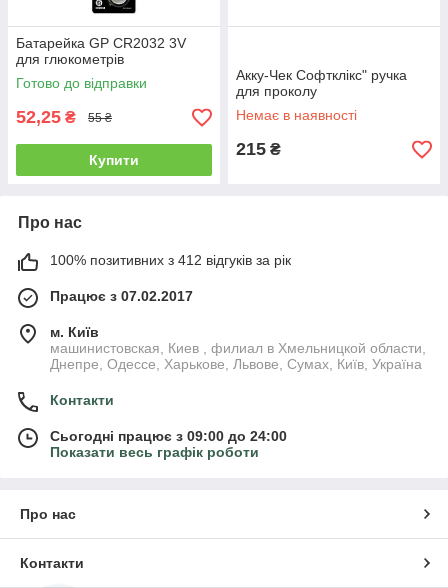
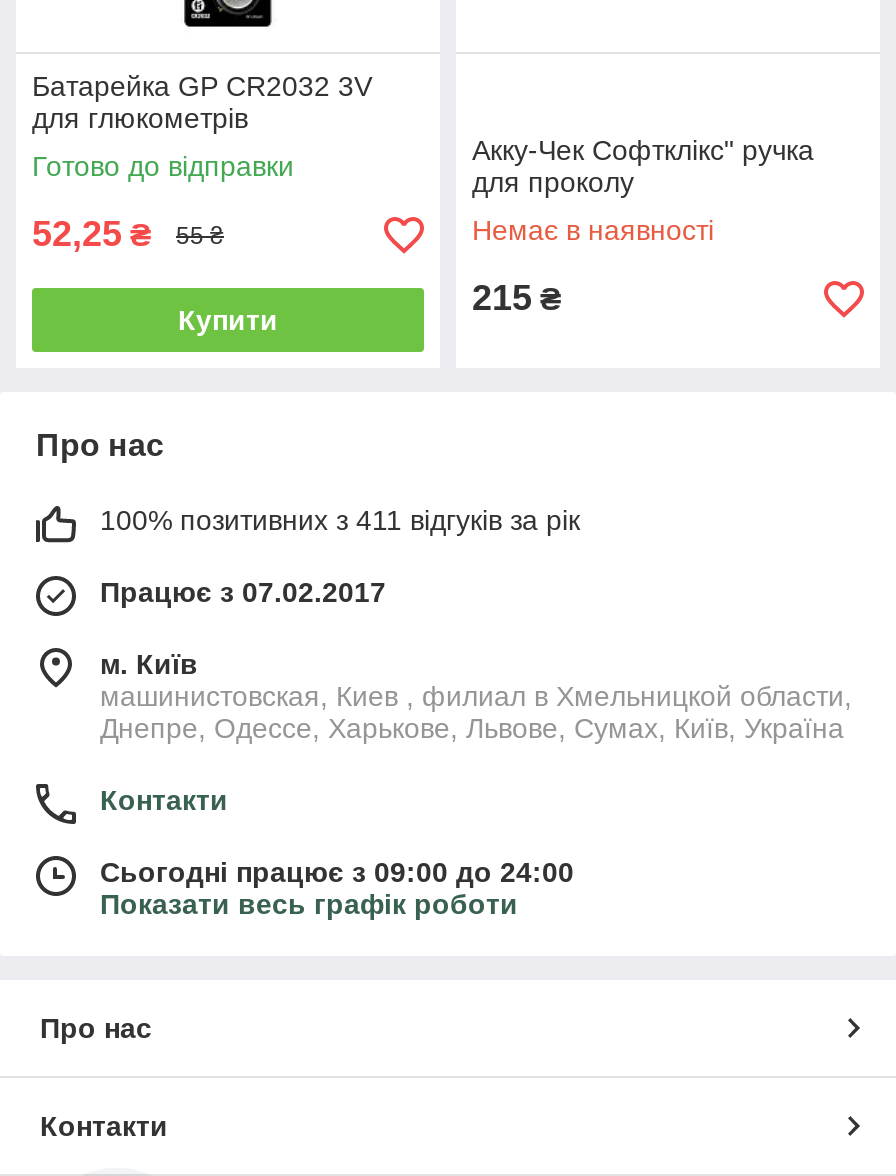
[50,252,291,268] 100% позитивних з 412 відгуків за рік -> [100,504,580,536] 100% позитивних з 411 відгуків за рік

